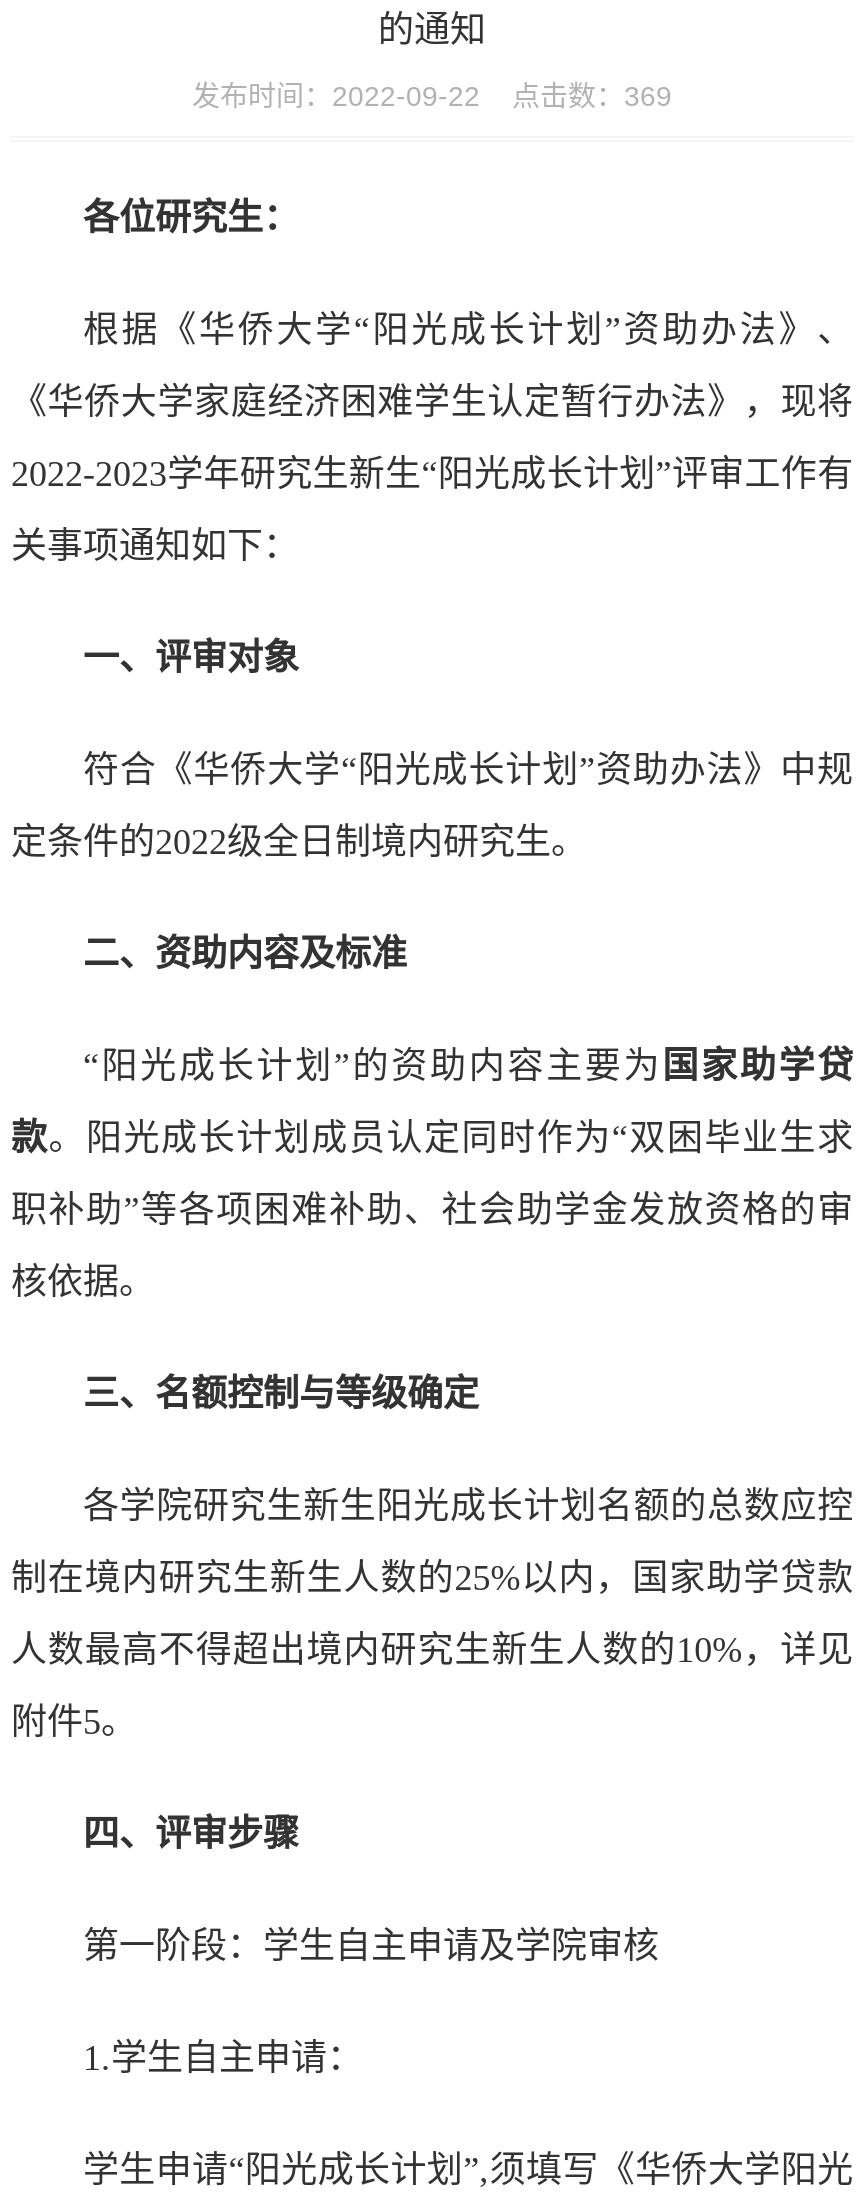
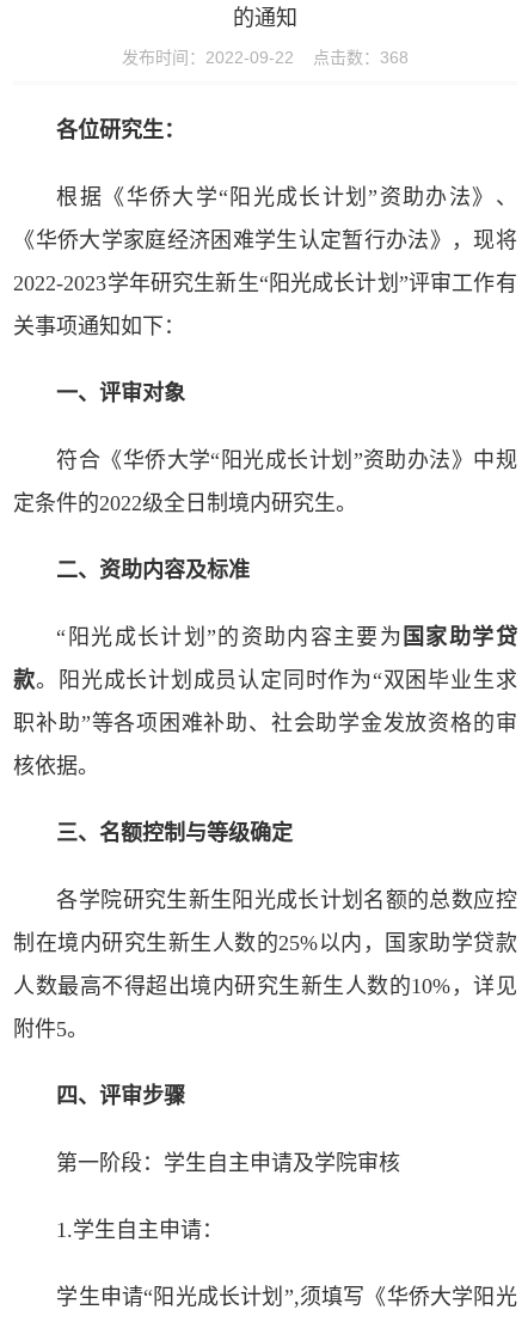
[192,79,672,111] 发布时间：2022-09-22 点击数：369 -> [122,47,409,66] 发布时间：2022-09-22 点击数：368

